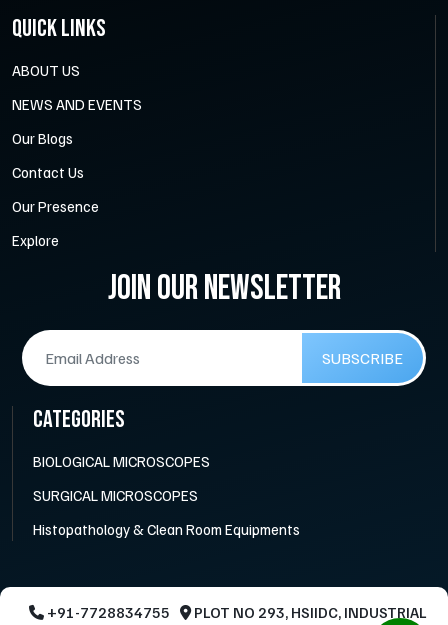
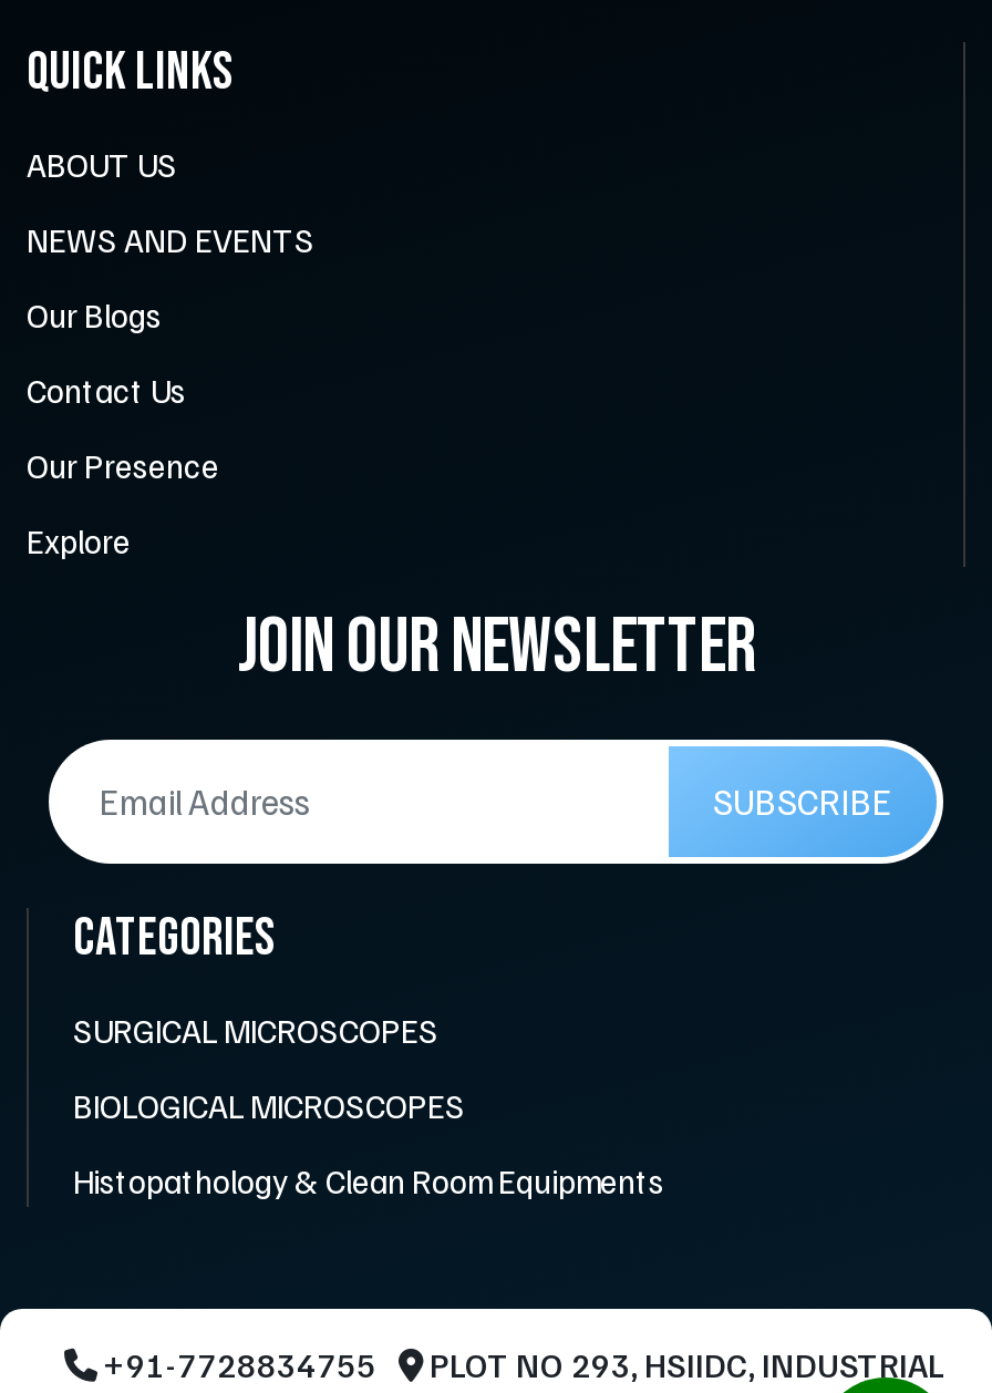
moved [33,452,210,470] -> [73,1085,465,1125]: BIOLOGICAL MICROSCOPES
moved [33,486,198,504] -> [73,1010,438,1050]: SURGICAL MICROSCOPES

